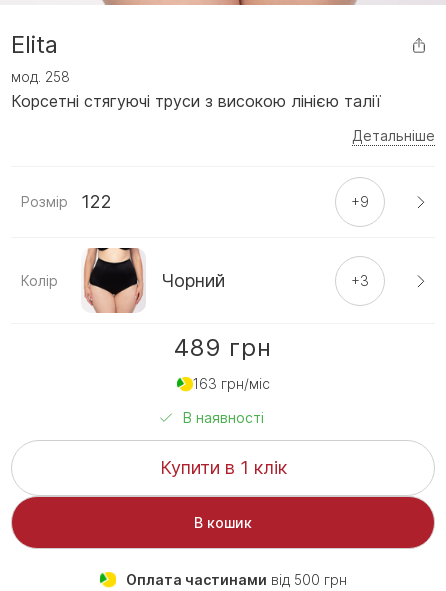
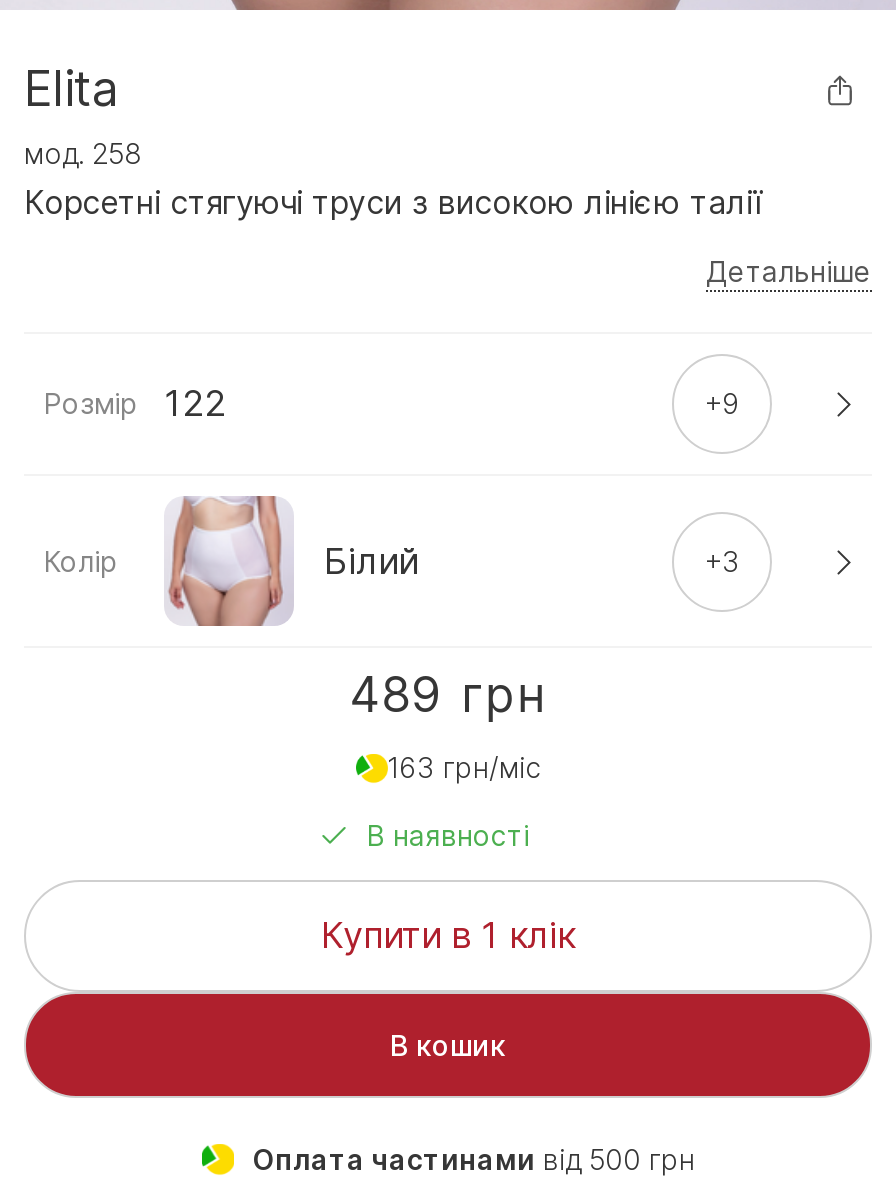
[84,247,225,313] [image] | Чорний -> [168,496,418,626] [image] | Білий

